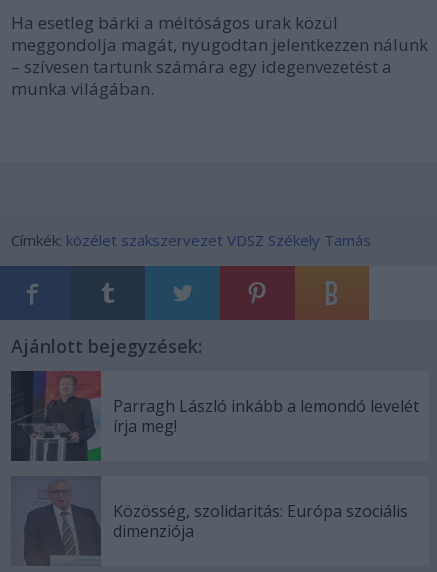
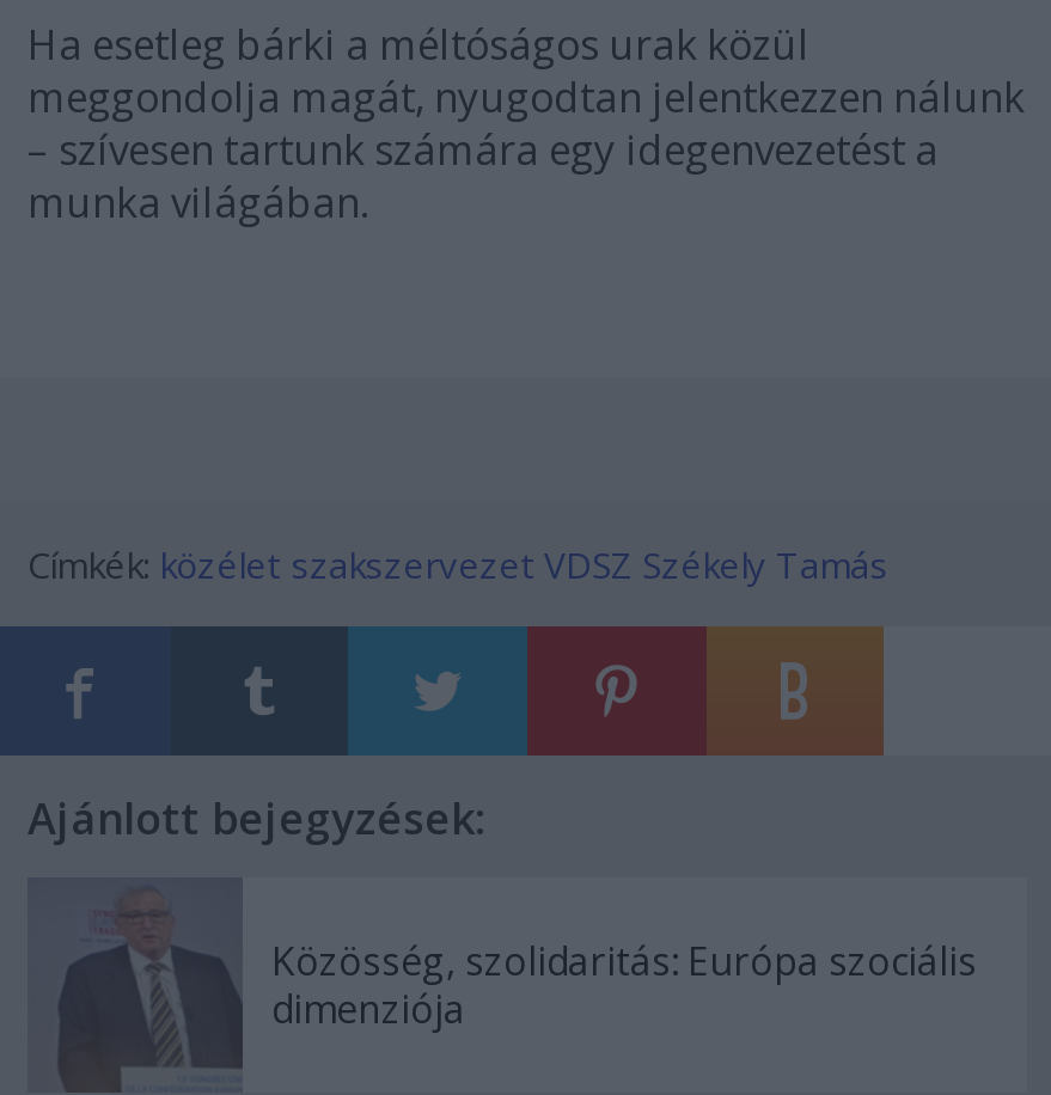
[11,371,419,462] [image] | Parragh László inkább a lemondó levelét | írja meg! -> none

